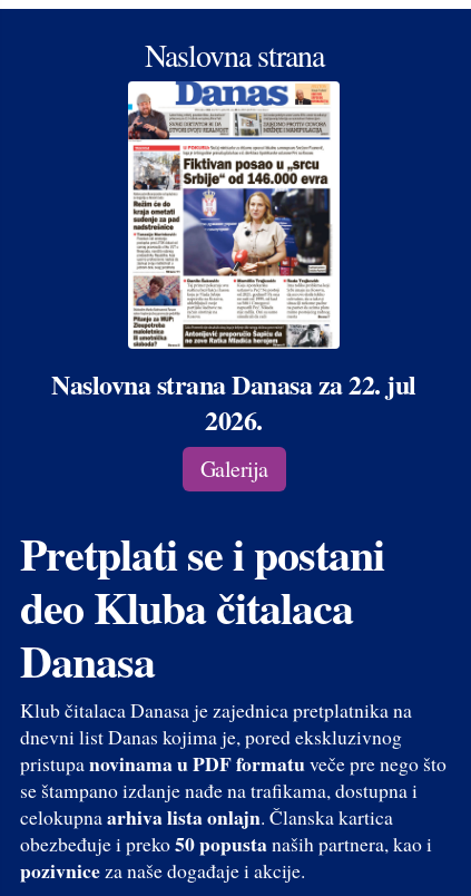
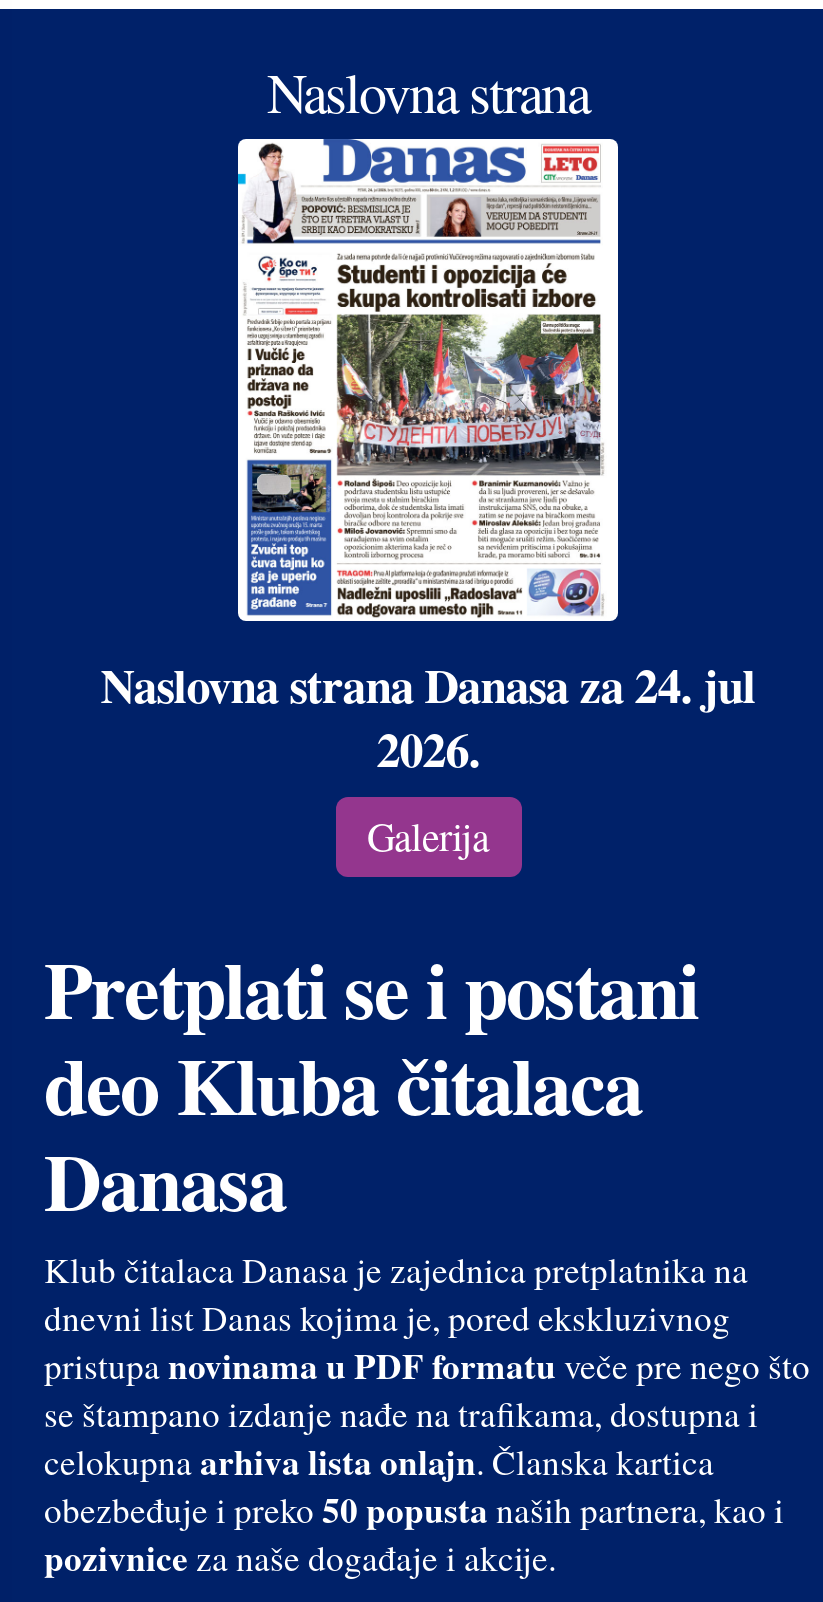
[51,82,416,403] [image] | Naslovna strana Danasa za 22. jul -> [100,141,756,719] [image] | Naslovna strana Danasa za 24. jul

